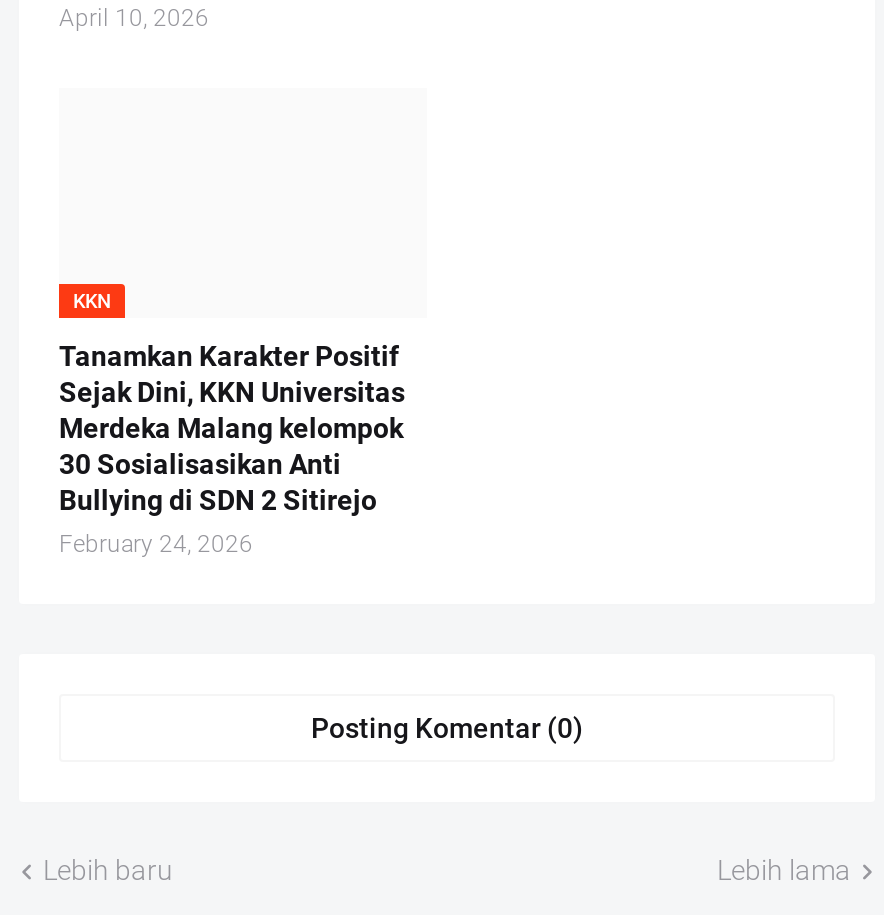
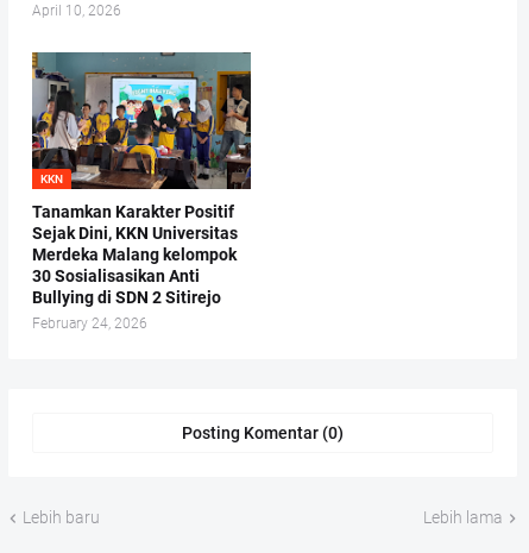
none -> [31,51,252,190] [image]

